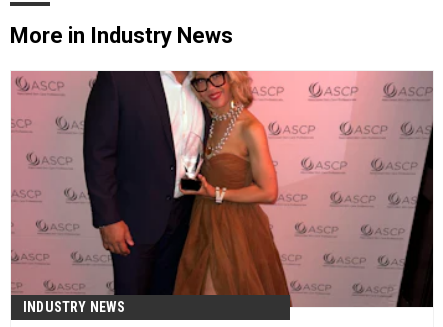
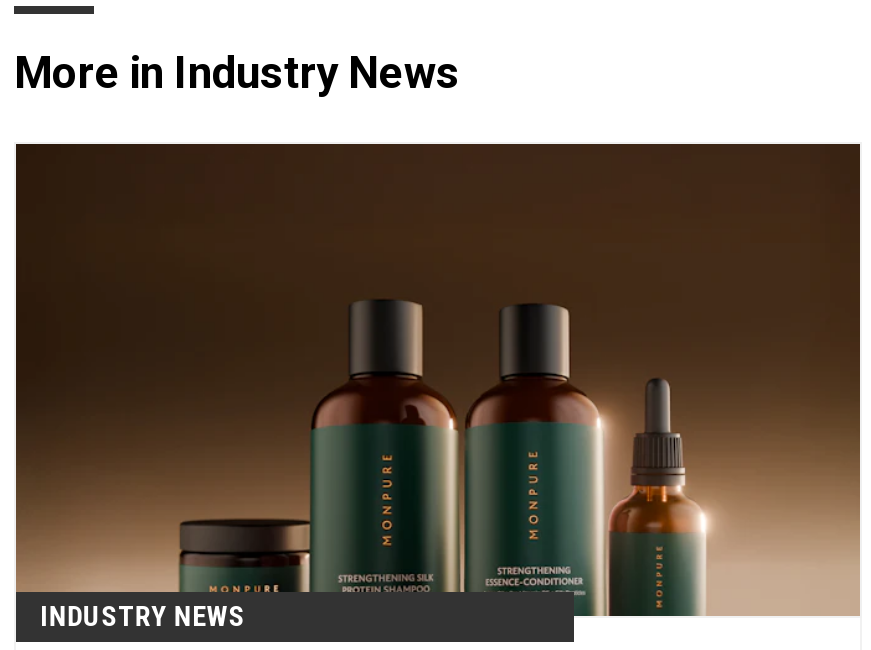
[10,70,434,308] [image] -> [14,142,862,618] [image]

